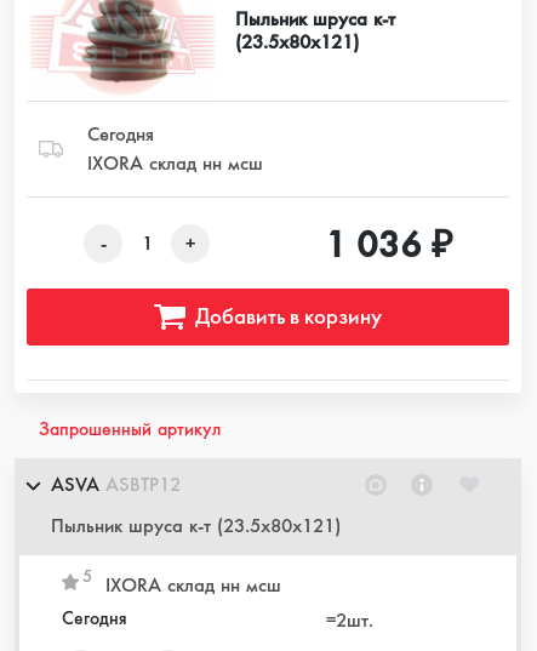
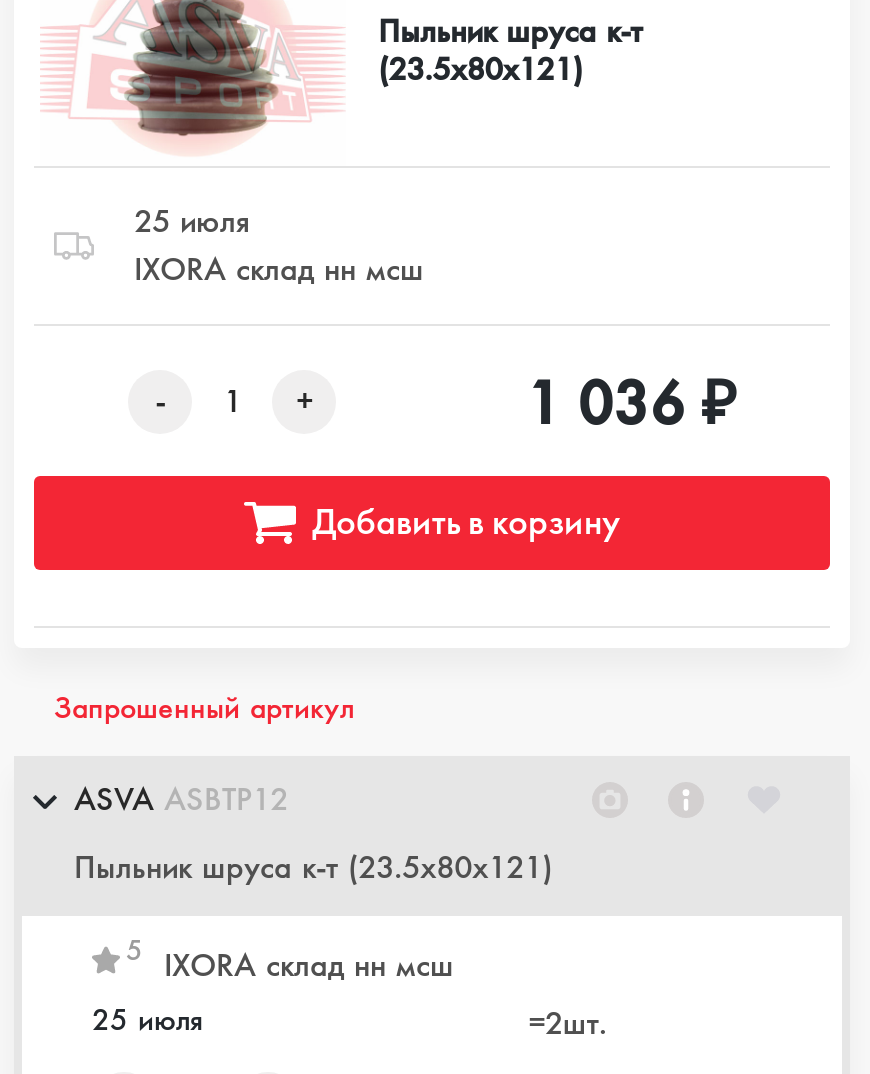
[87,121,154,147] Сегодня -> [134,200,250,242] 25 июля
[62,606,127,630] Сегодня -> [92,1000,204,1040] 25 июля

